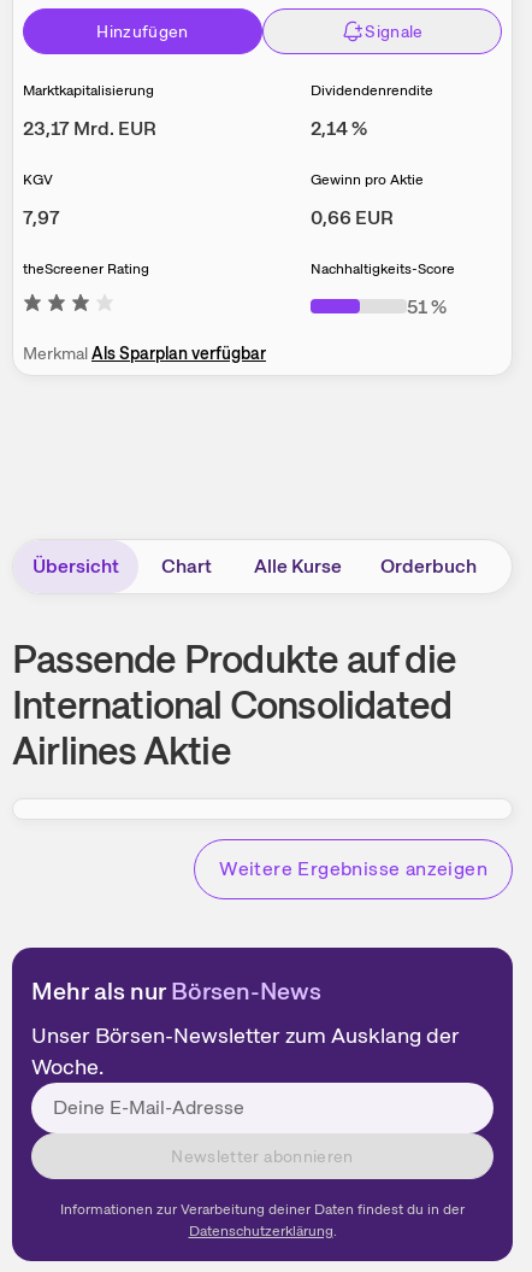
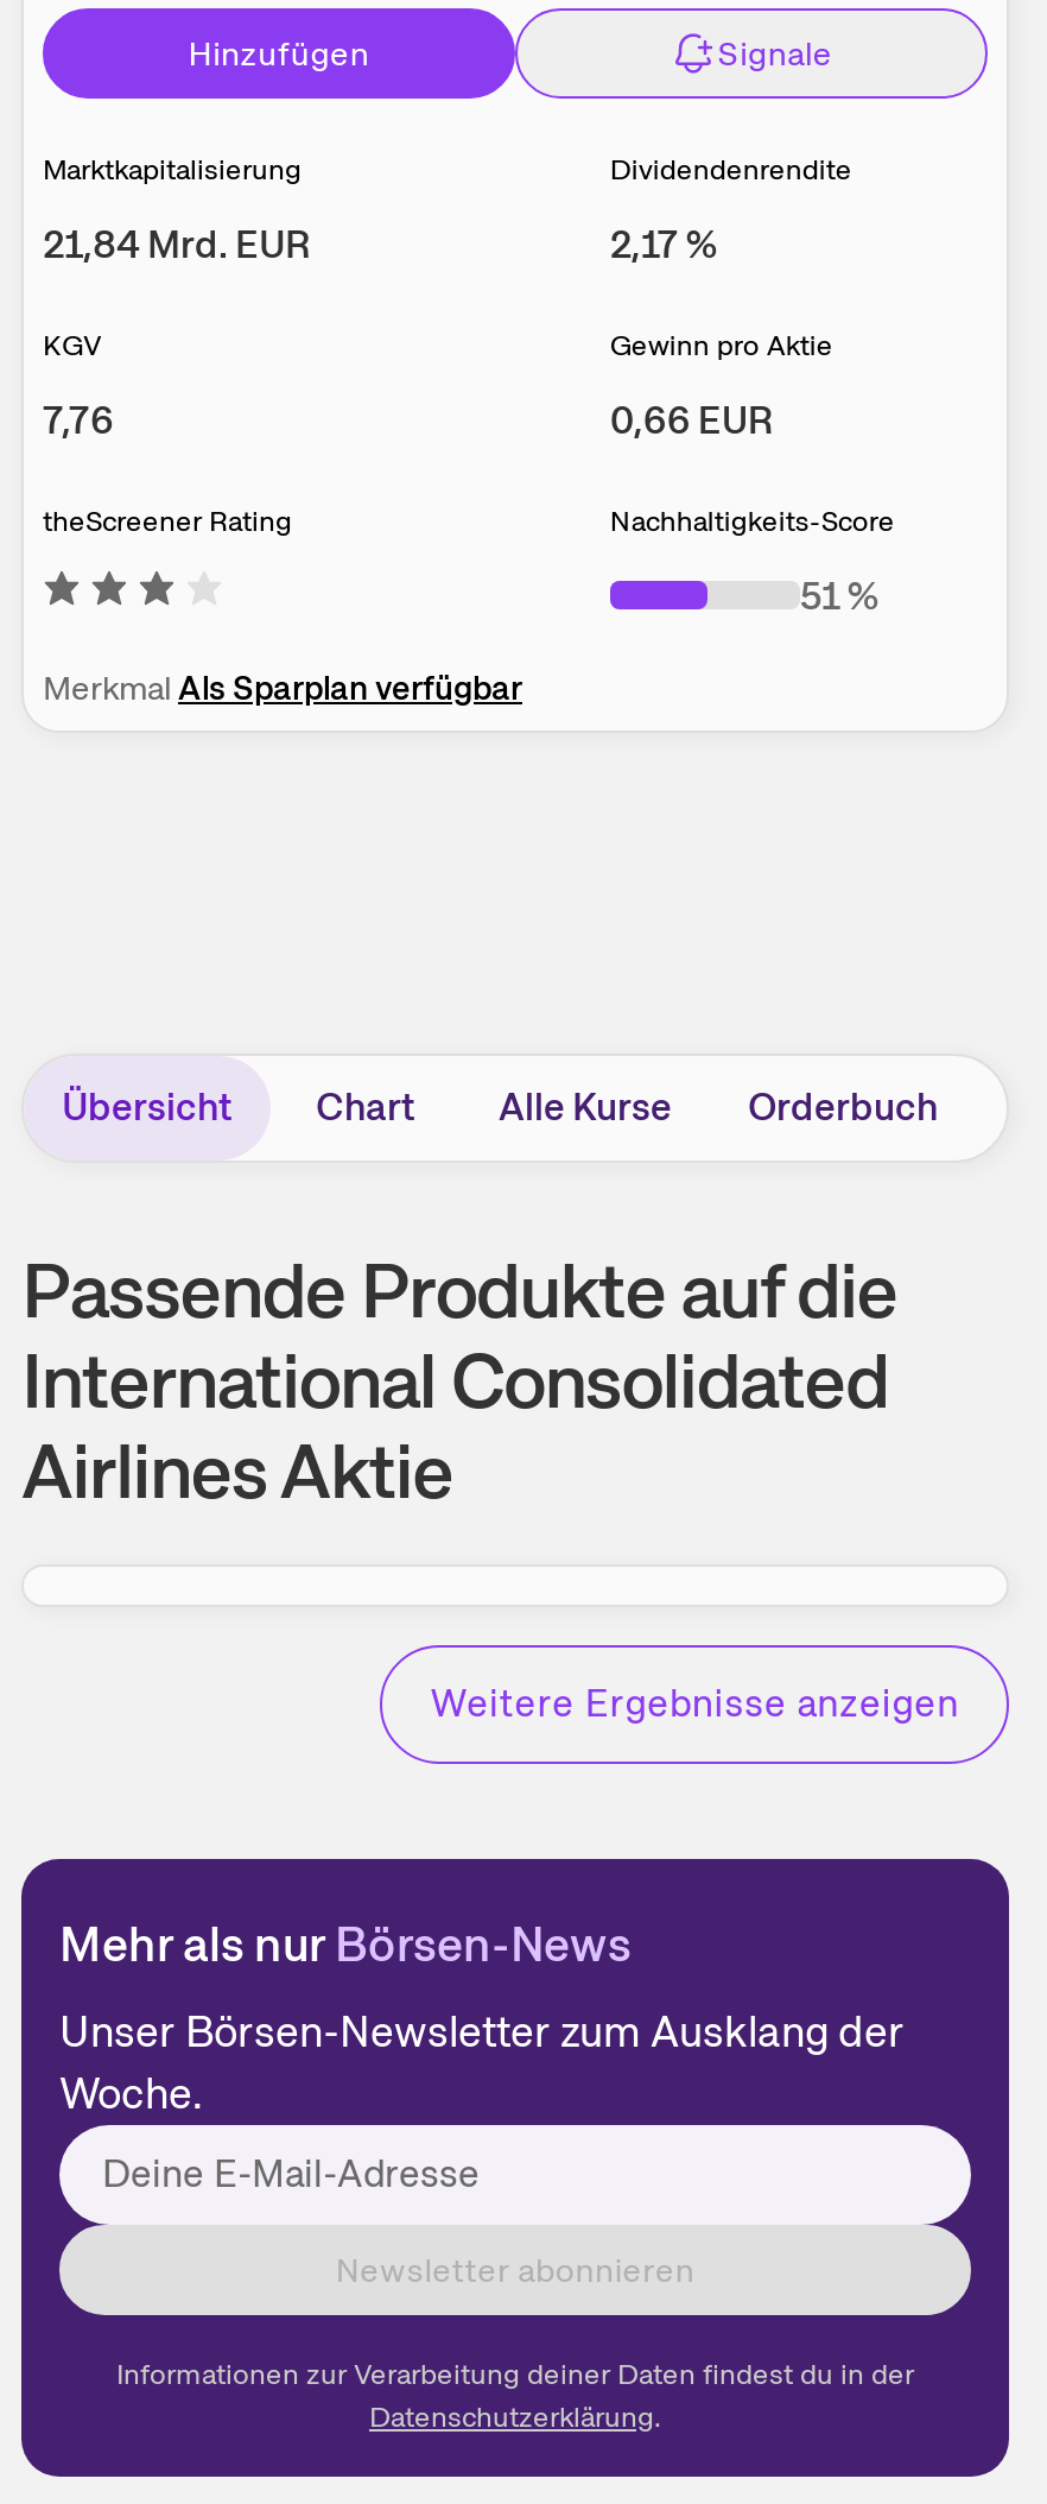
[23,116,156,141] 23,17 Mrd. EUR -> [43,220,311,270] 21,84 Mrd. EUR
[310,116,367,141] 2,14 % -> [610,220,717,270] 2,17 %
[23,205,60,231] 7,97 -> [43,396,114,446] 7,76

